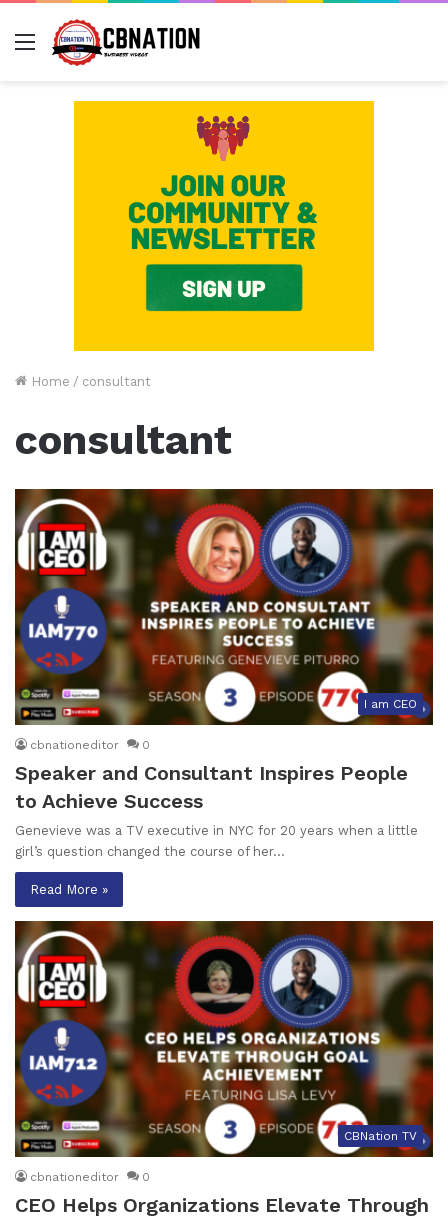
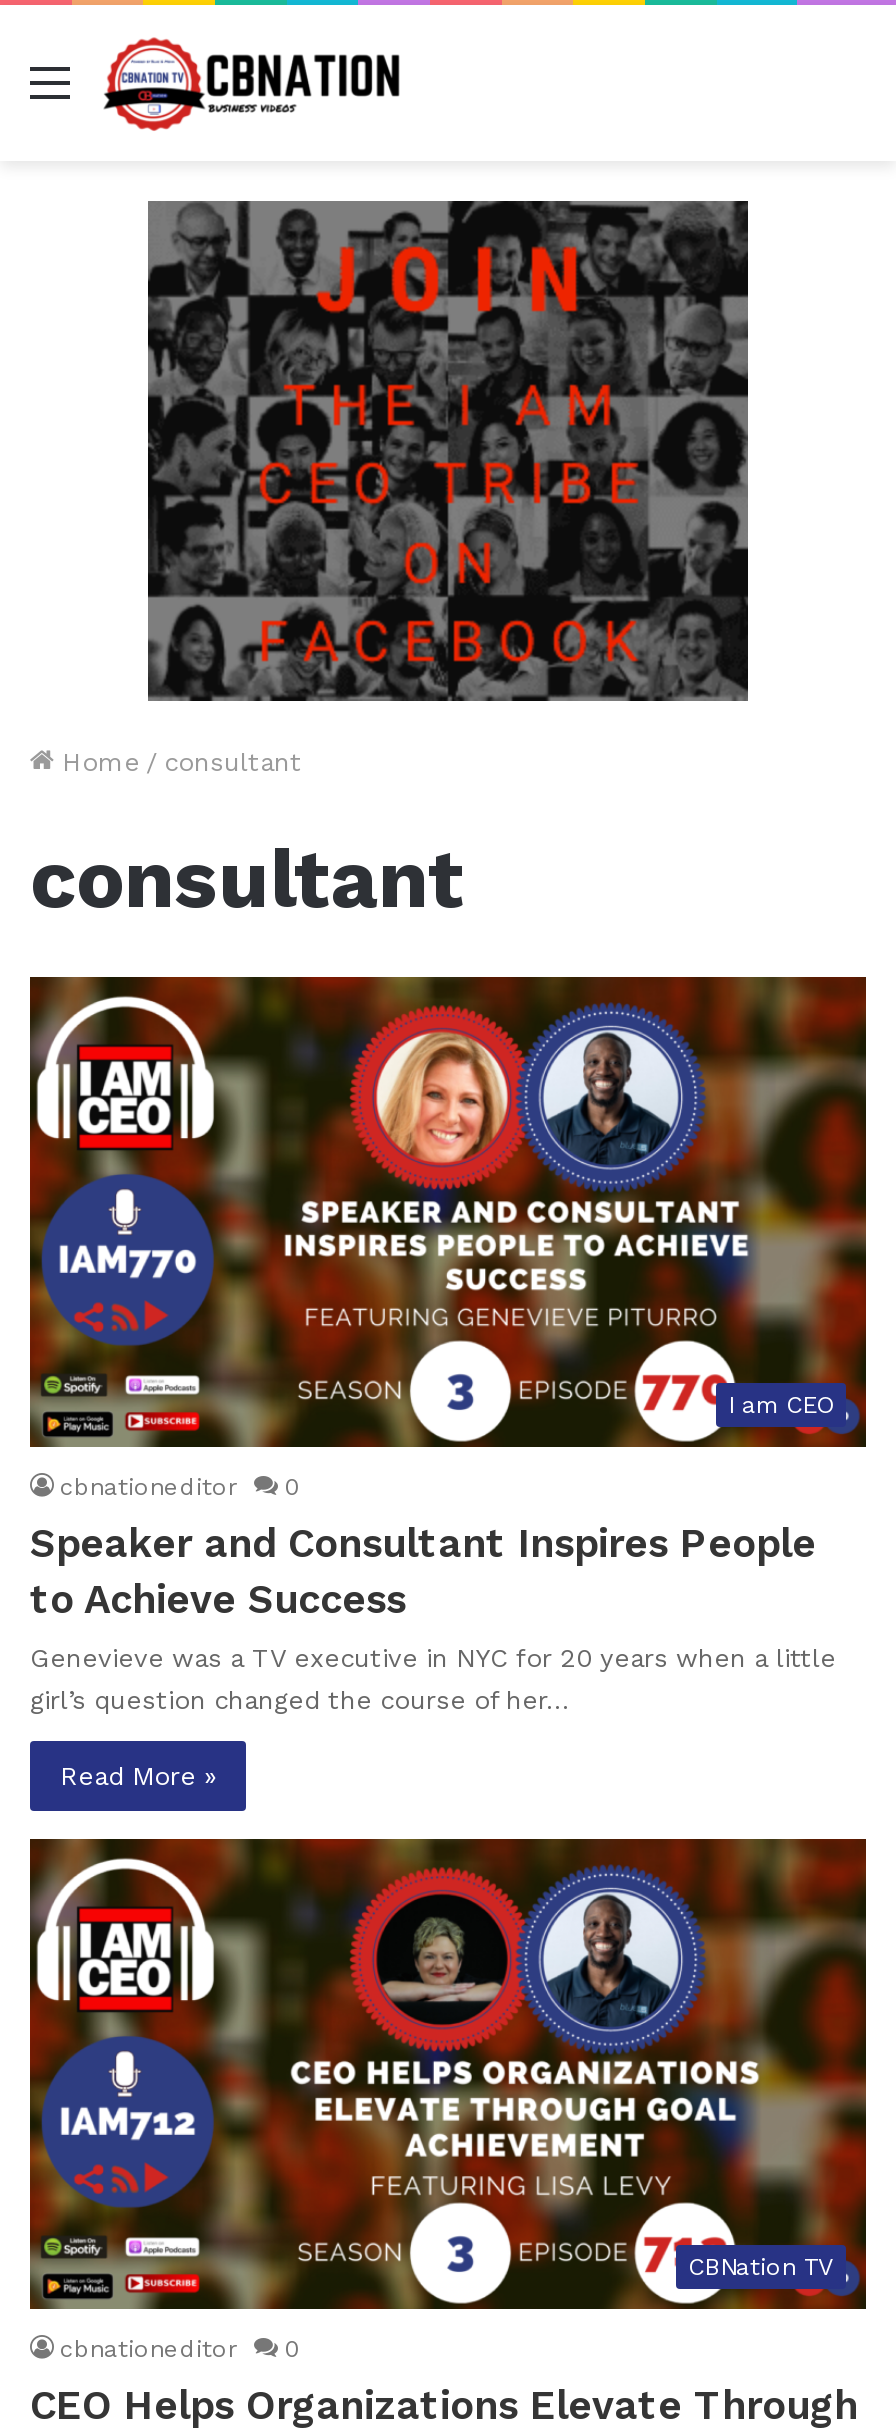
[73,100,375,352] [image] -> [146,199,750,703] [image]

